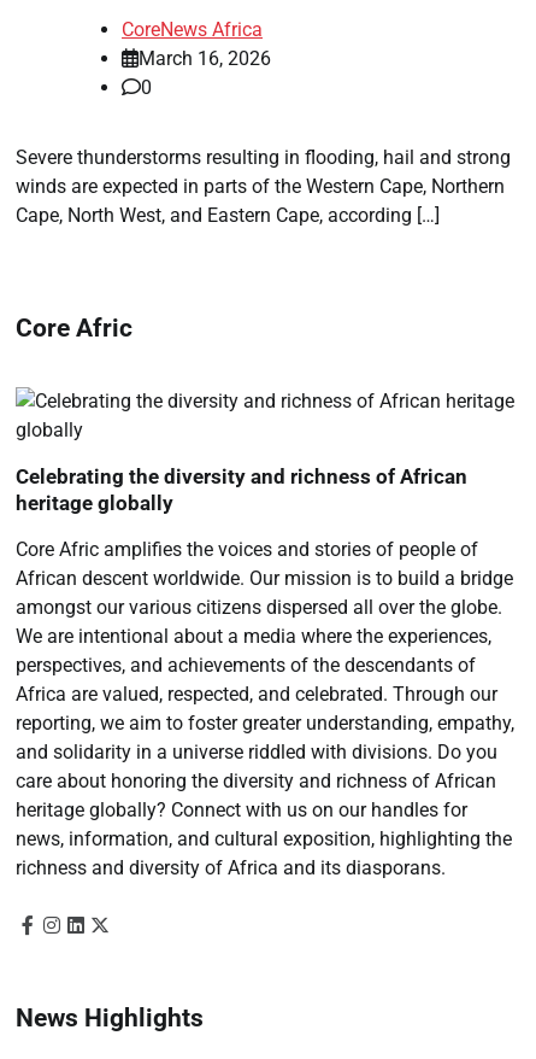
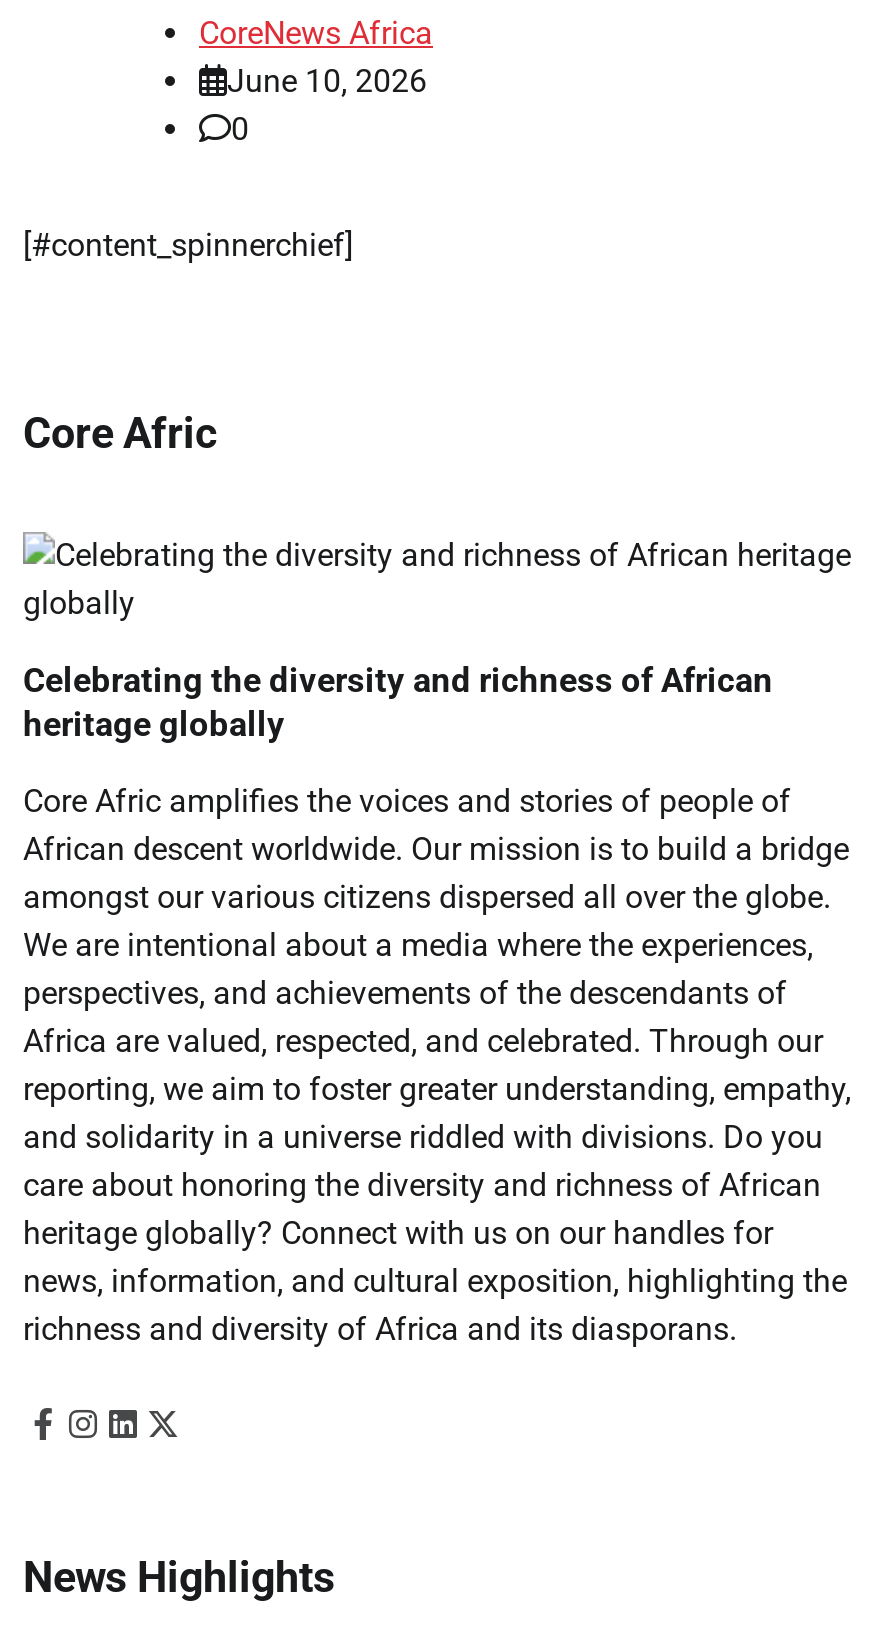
[139,46,271,69] March 16, 2026 -> [227,63,427,101] June 10, 2026
[16,145,511,226] Severe thunderstorms resulting in flooding, hail and strong | winds are expected in parts of the Western Cape, Northern | Cape, North West, and Eastern Cape, according […] -> [23,227,377,265] [#content_spinnerchief]

